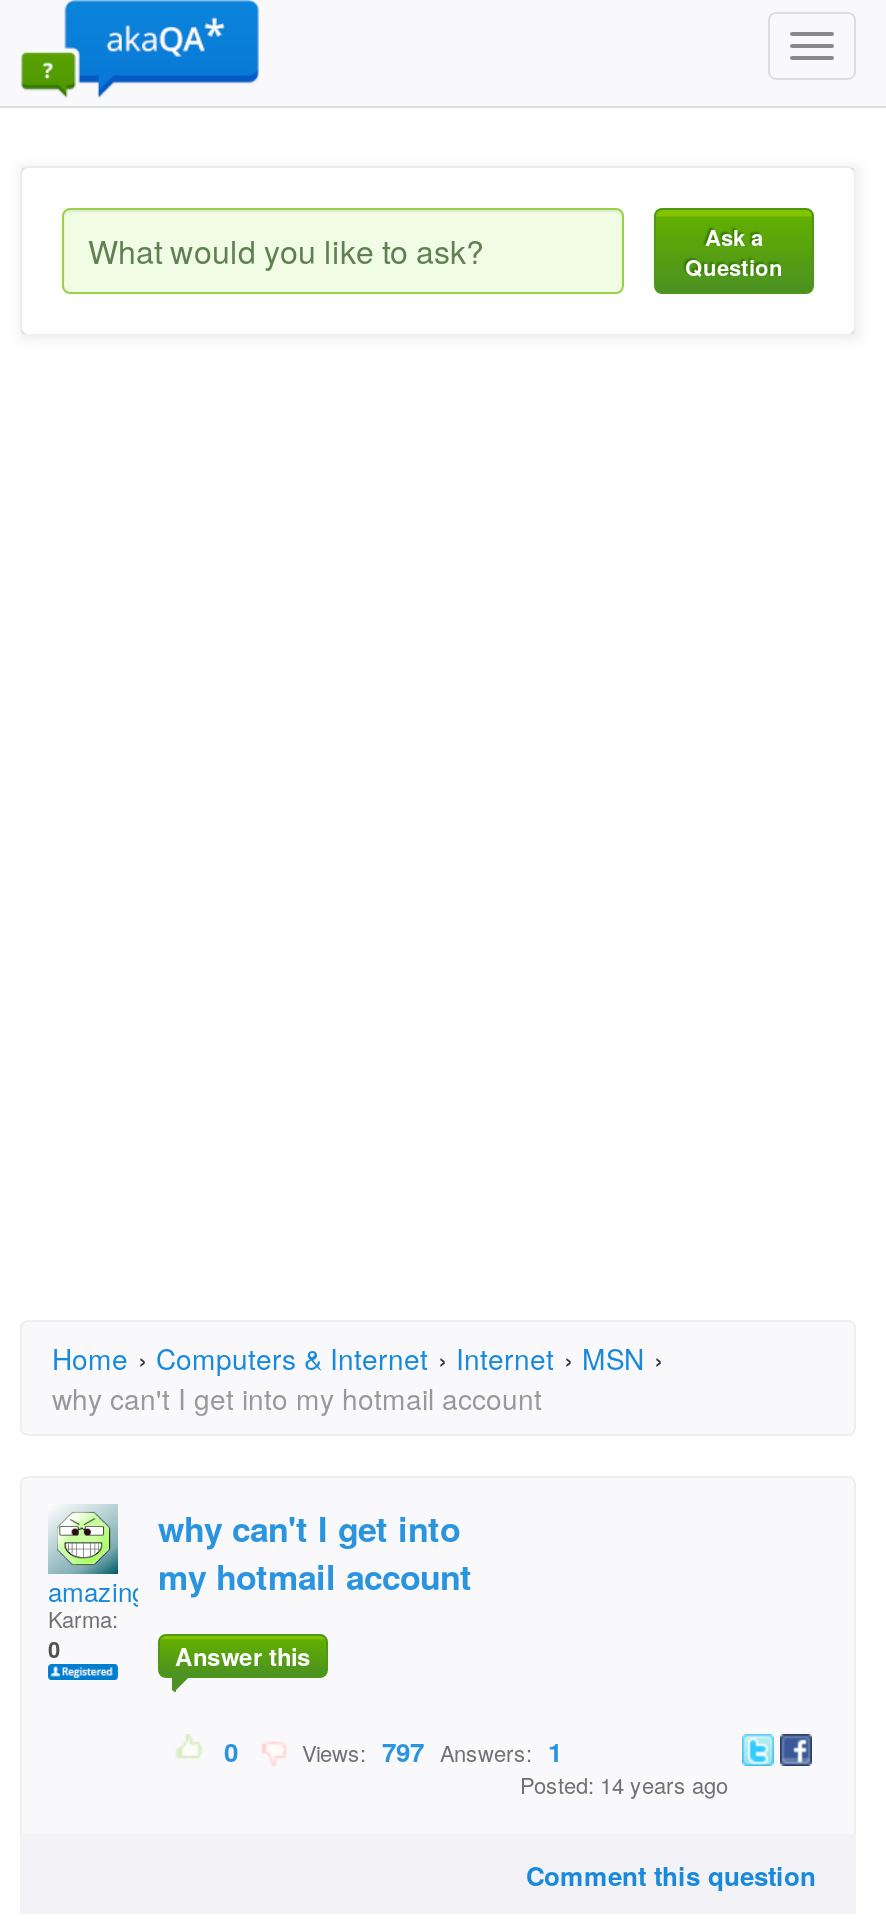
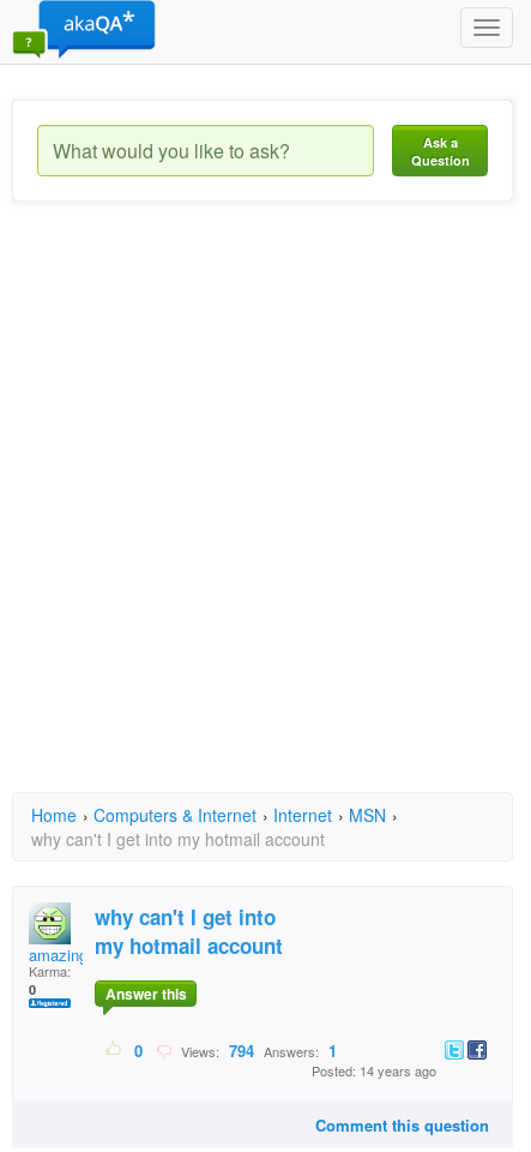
[290,1732,562,1770] Views: 797 Answers: 1 -> [174,1039,337,1062] Views: 794 Answers: 1

